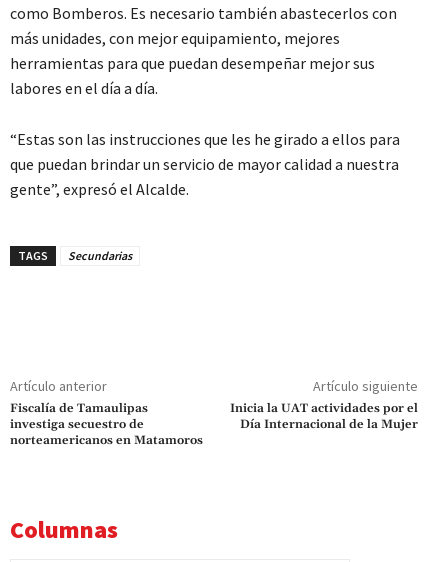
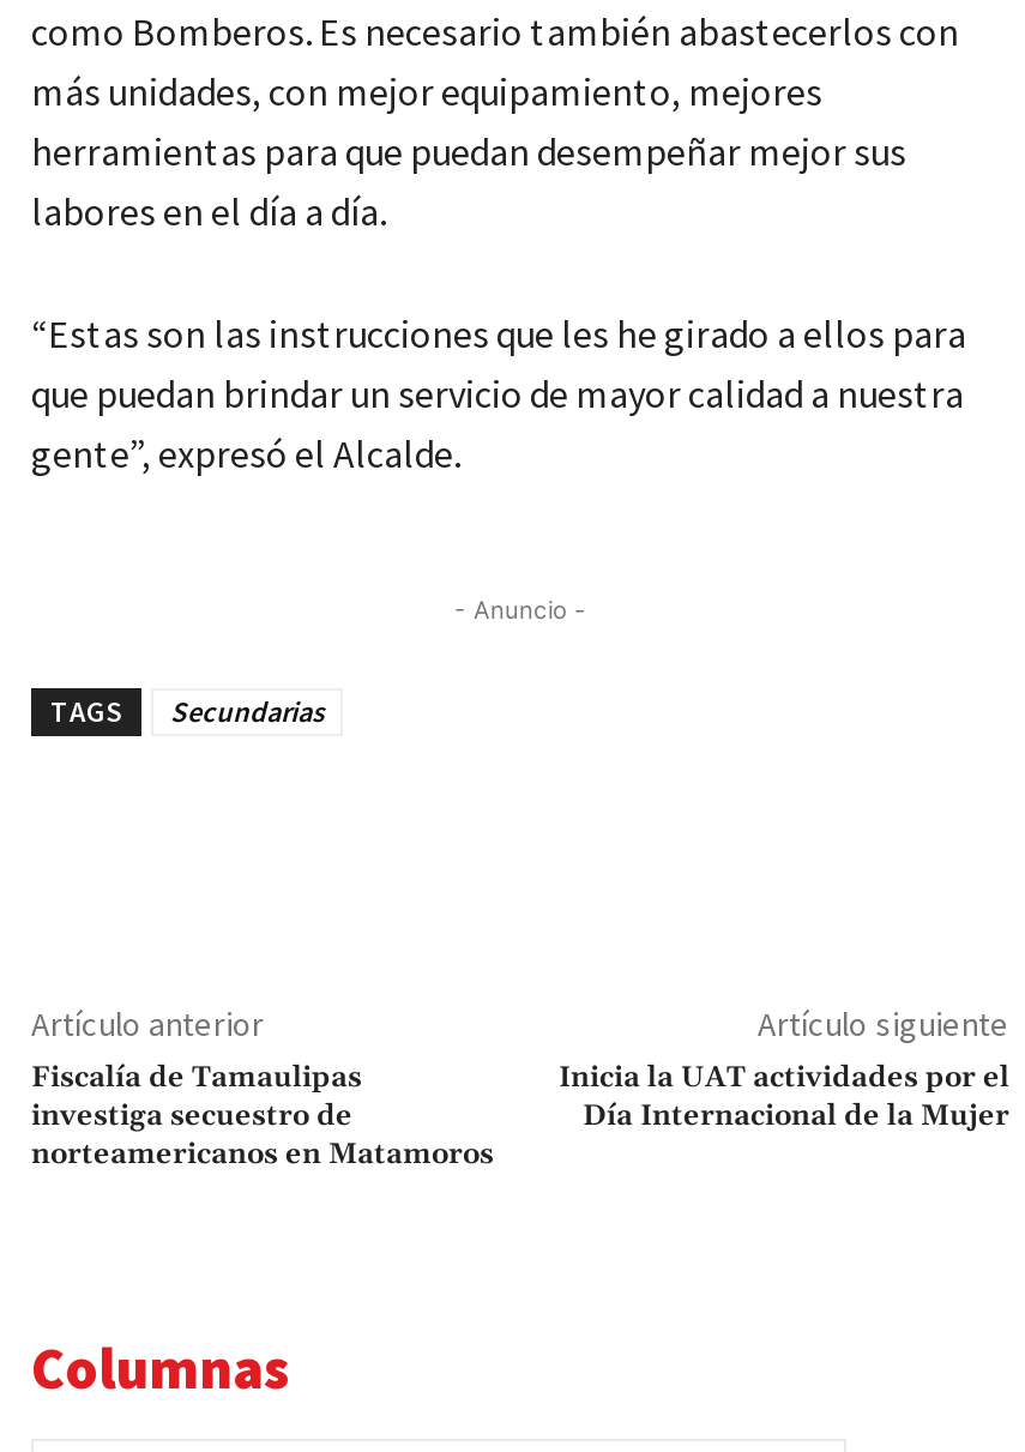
none -> [454,595,586,624] - Anuncio -

